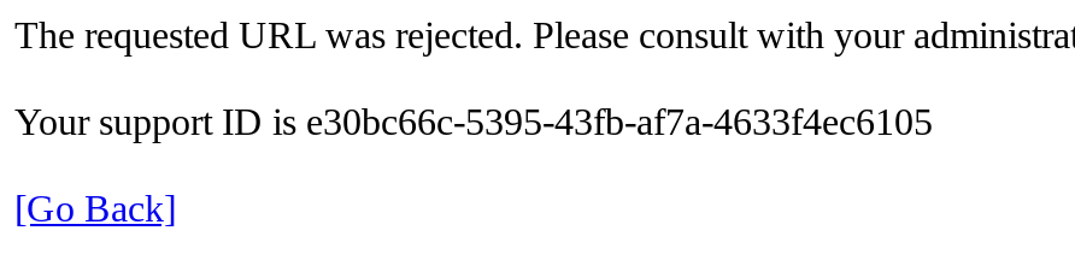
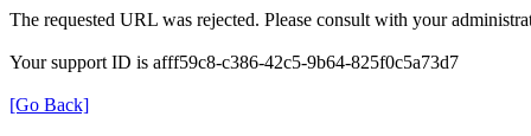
[14,101,933,142] Your support ID is e30bc66c-5395-43fb-af7a-4633f4ec6105 -> [9,52,459,72] Your support ID is afff59c8-c386-42c5-9b64-825f0c5a73d7

